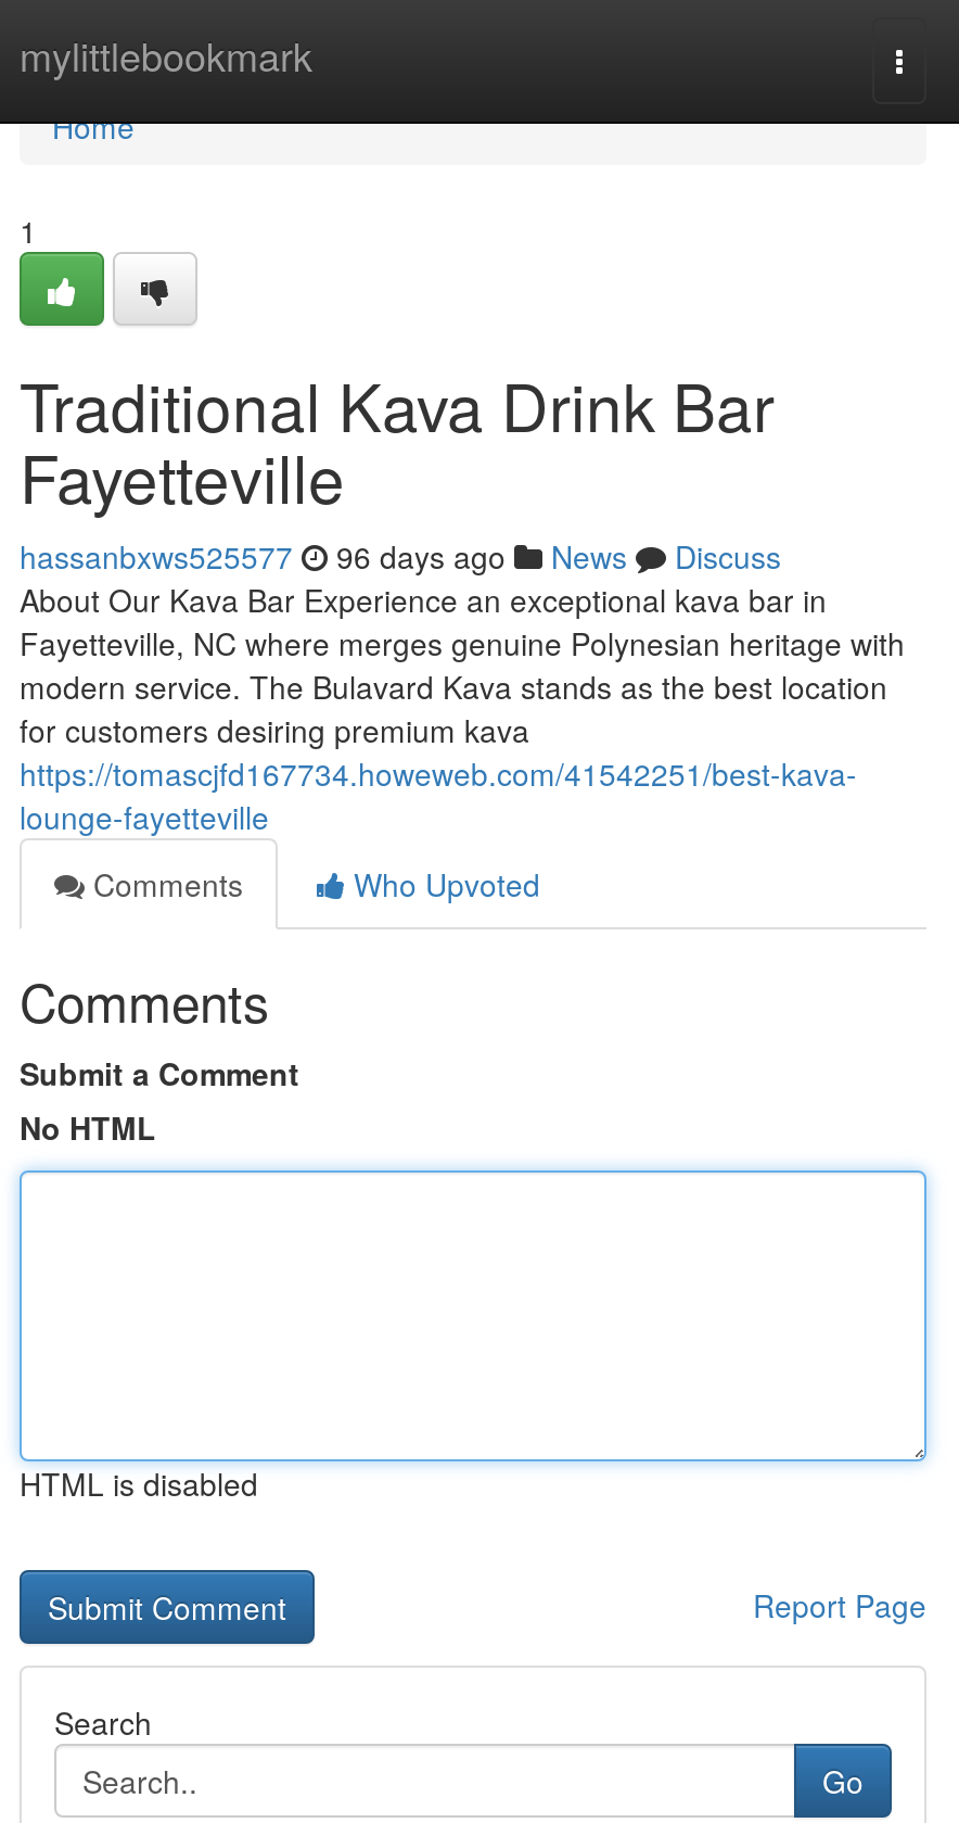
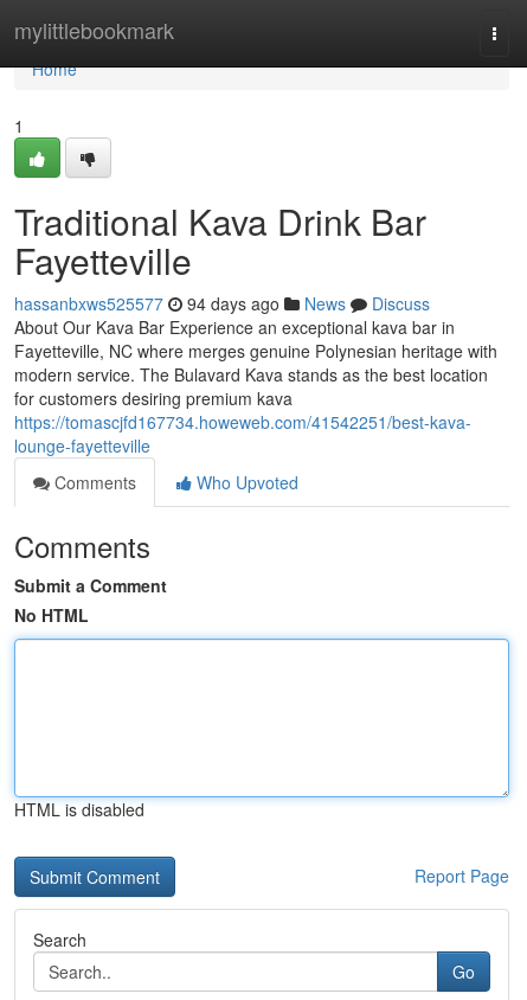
[20,534,781,578] hassanbxws525577 96 days ago News Discuss -> [14,291,430,315] hassanbxws525577 94 days ago News Discuss

